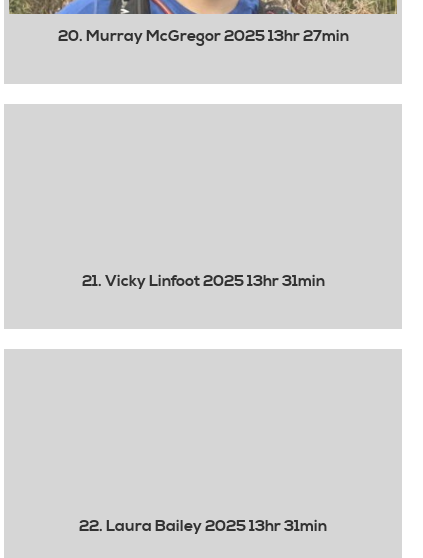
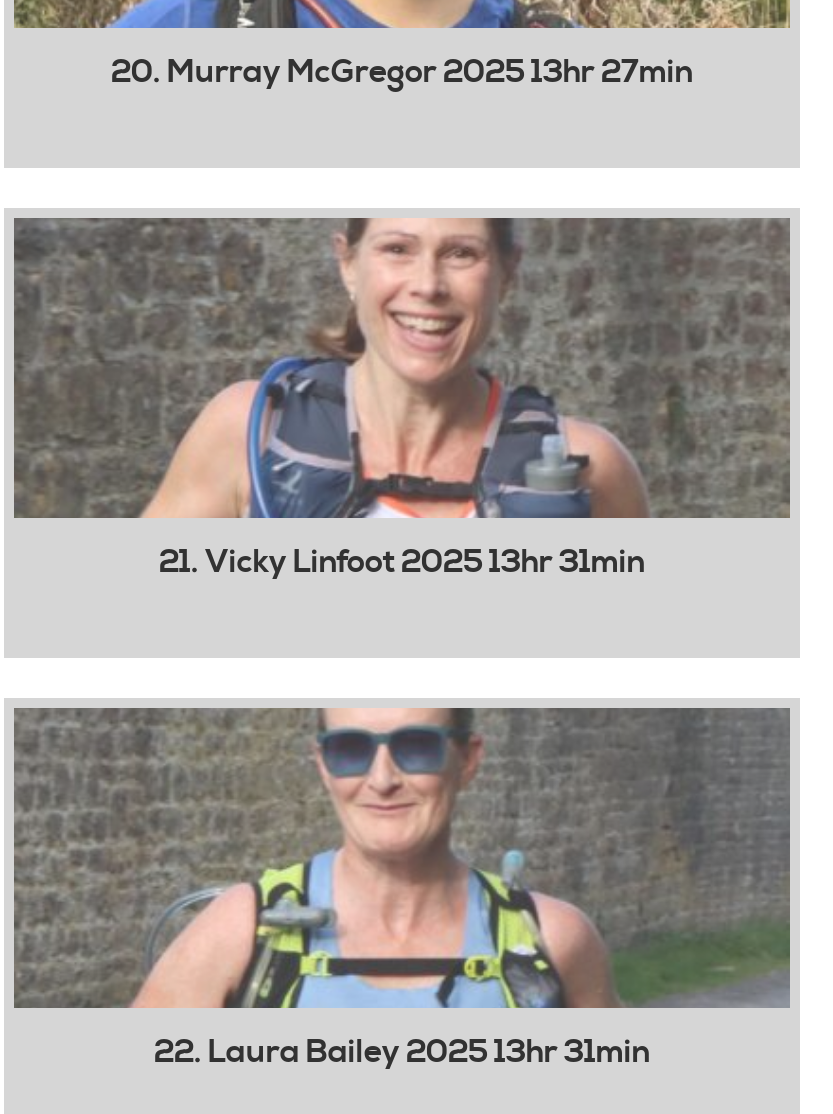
none -> [12,216,792,520] [image]
none -> [12,706,792,1010] [image]

